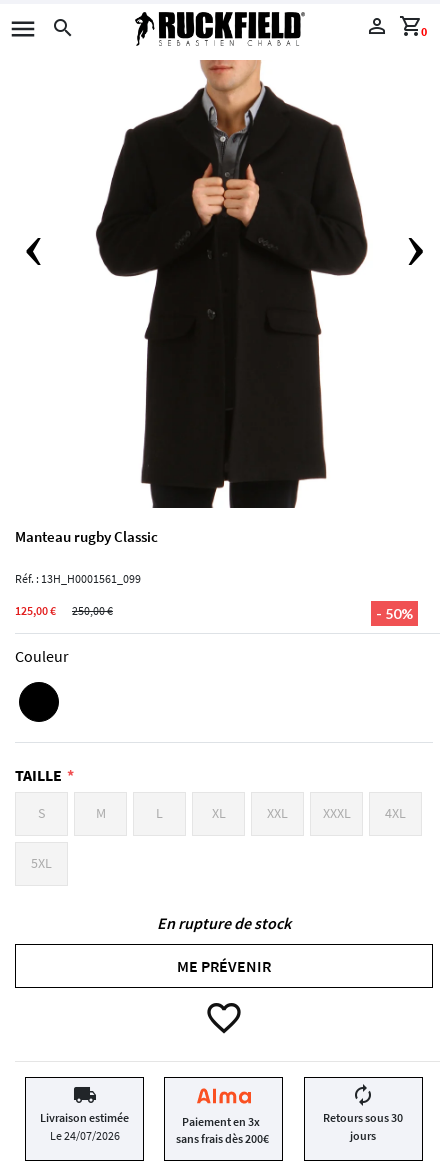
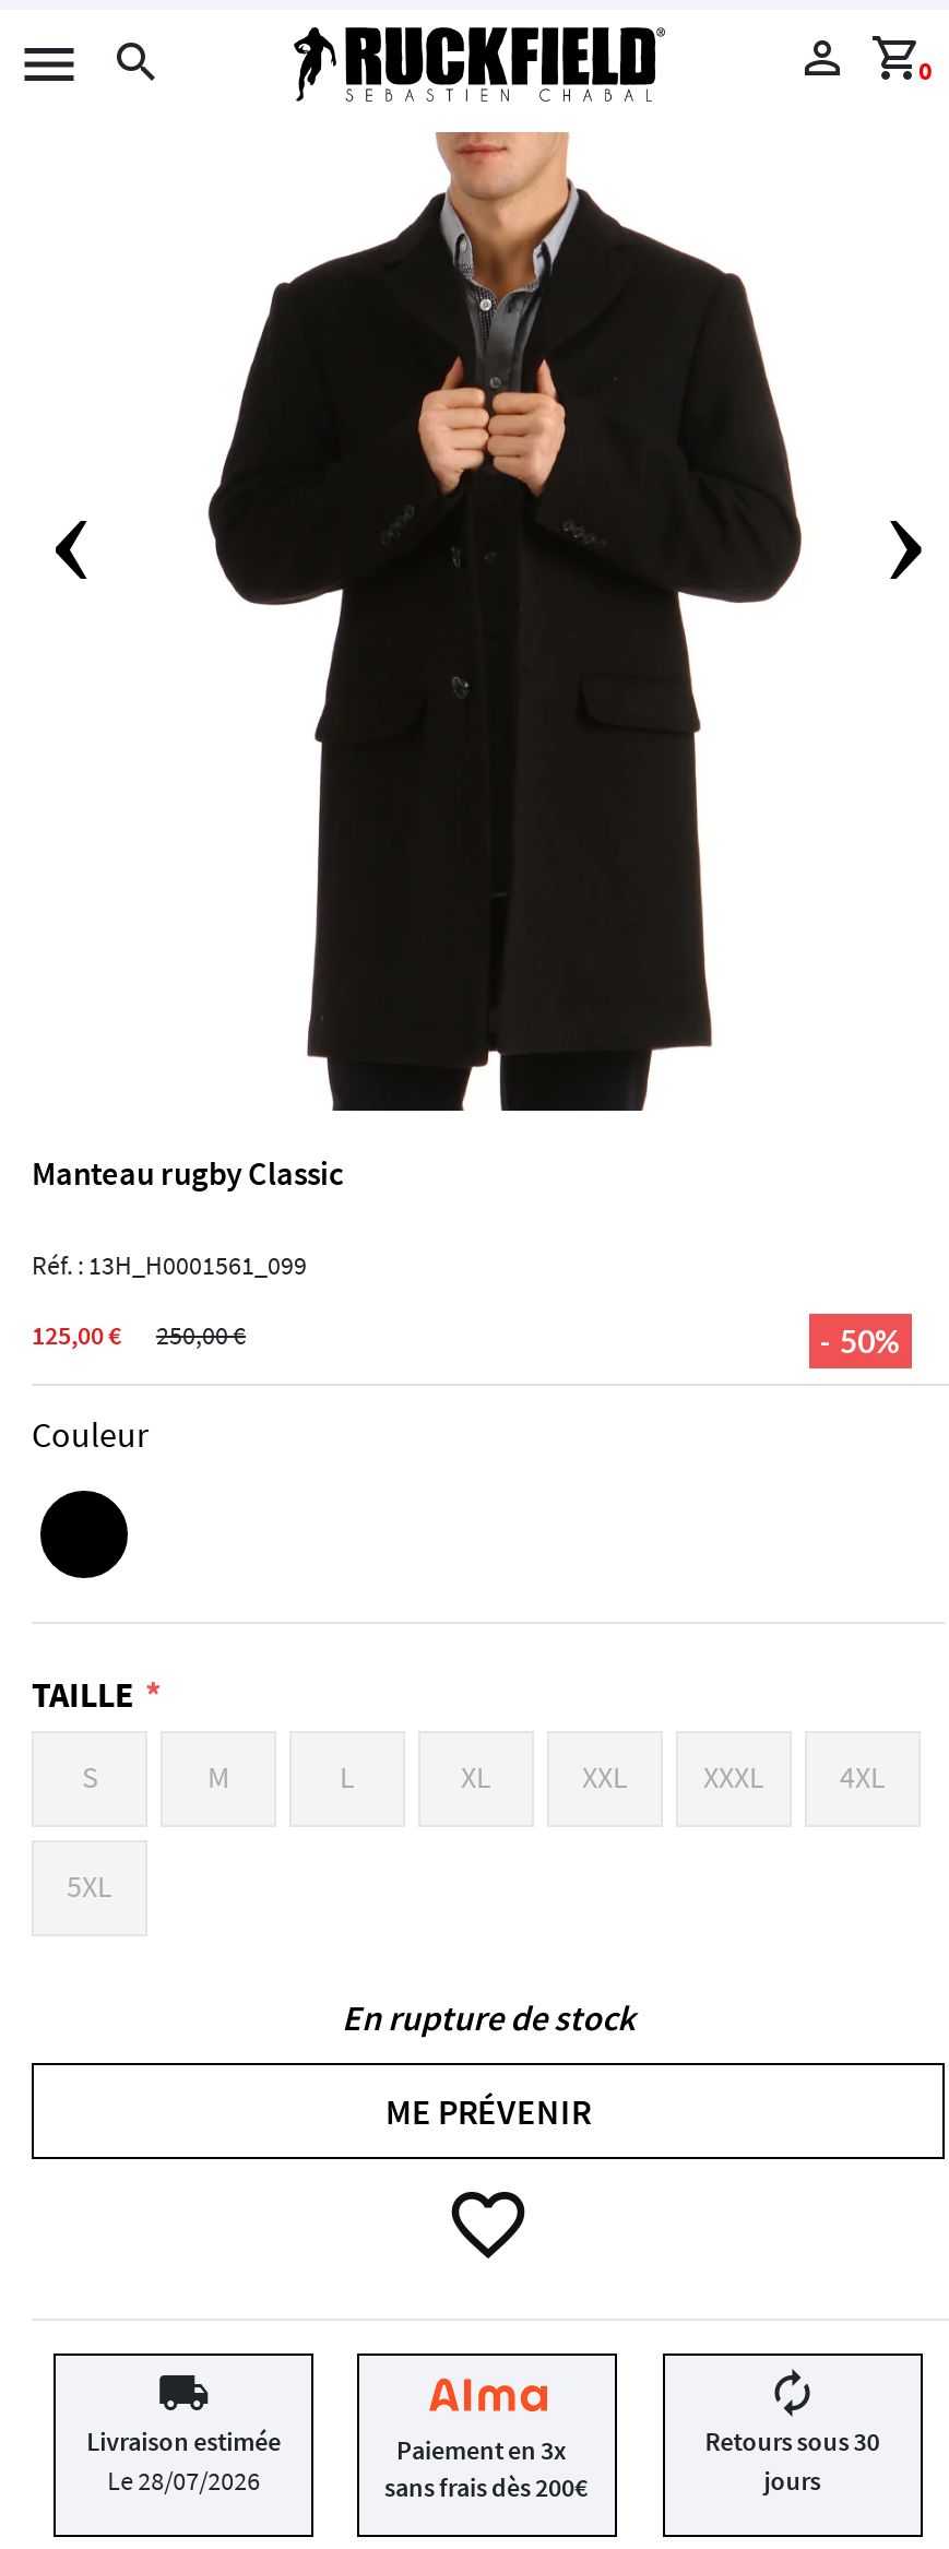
[50,1128,120,1143] Le 24/07/2026 -> [107,2464,260,2497] Le 28/07/2026

